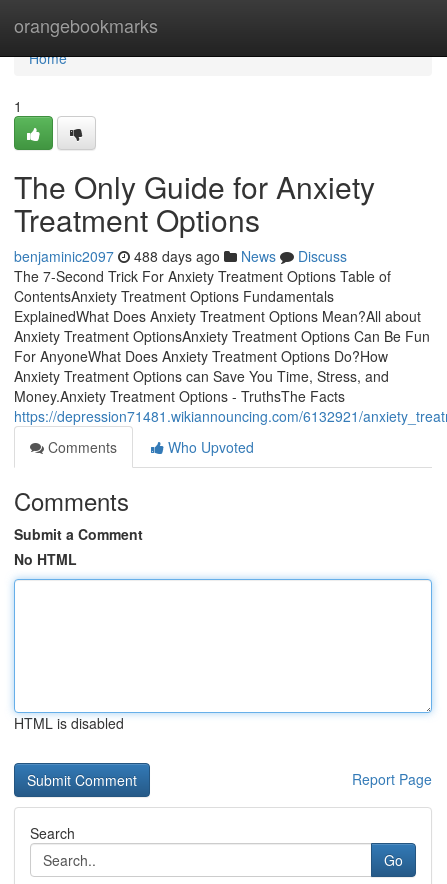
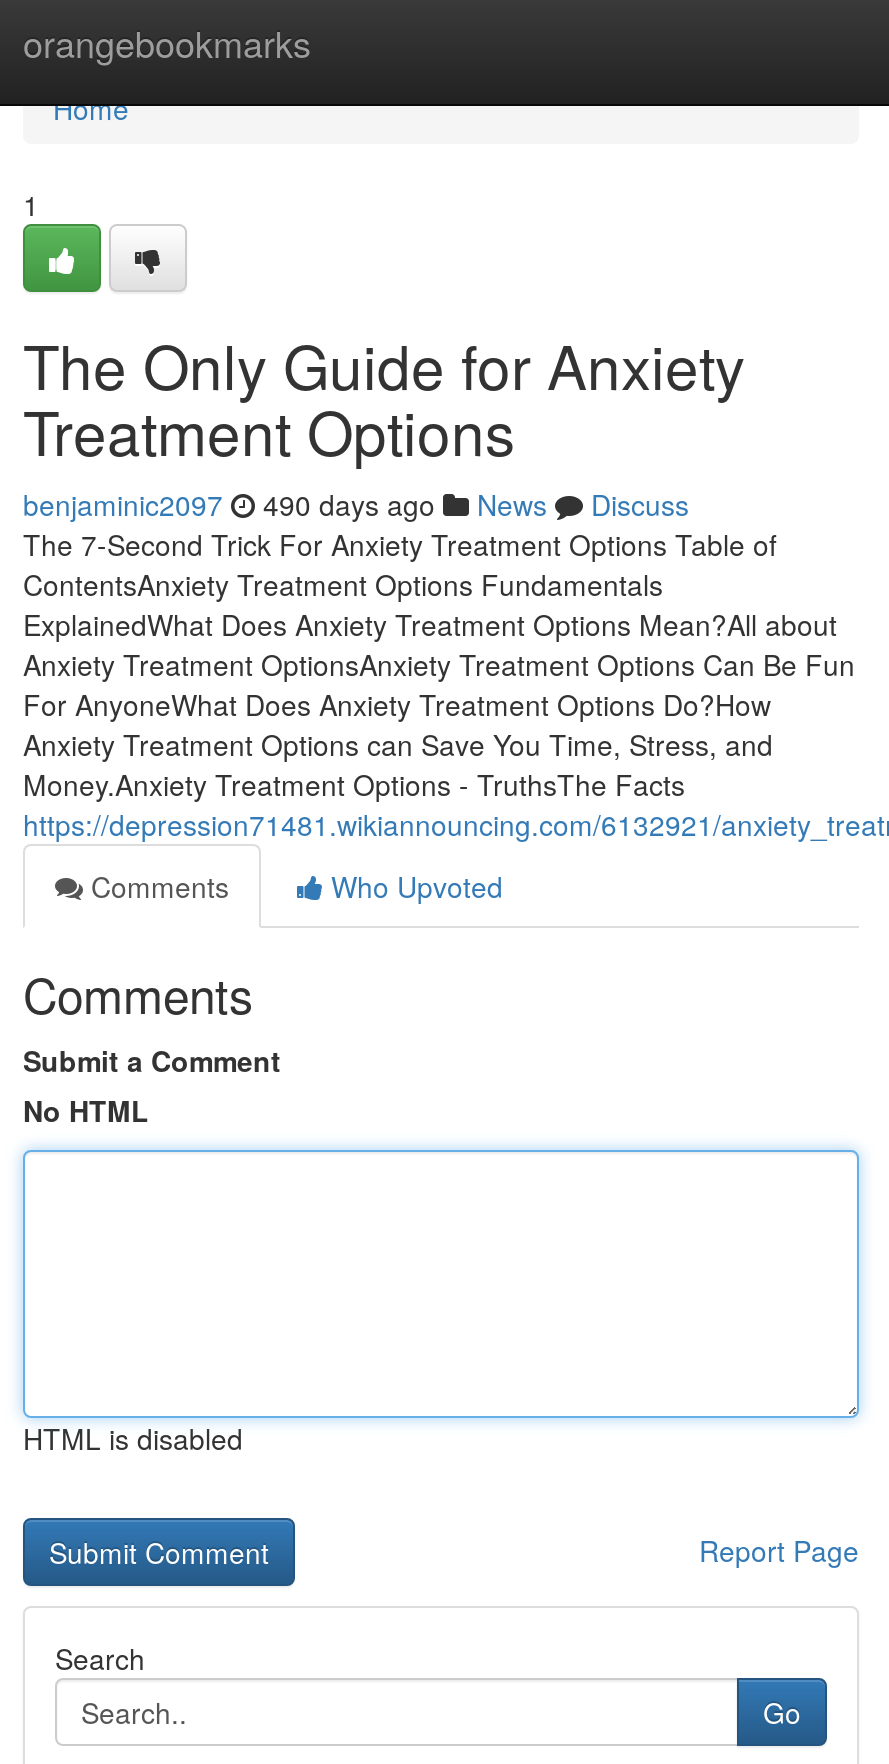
[14,246,347,266] benjaminic2097 488 days ago News Discuss -> [23,484,689,524] benjaminic2097 490 days ago News Discuss

